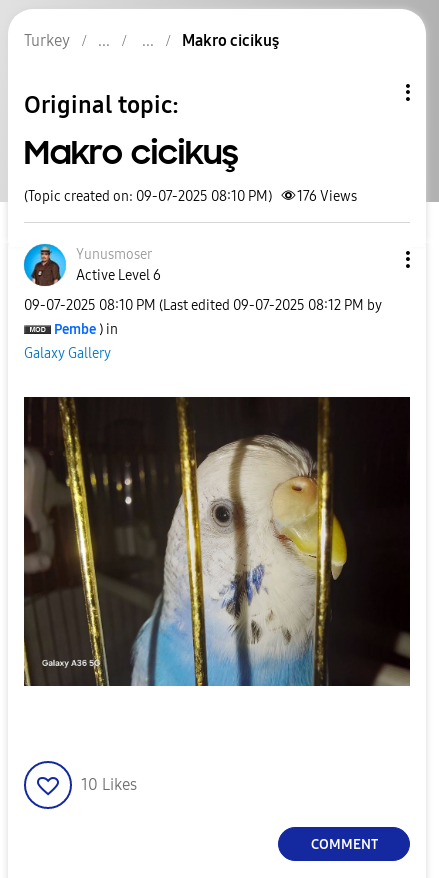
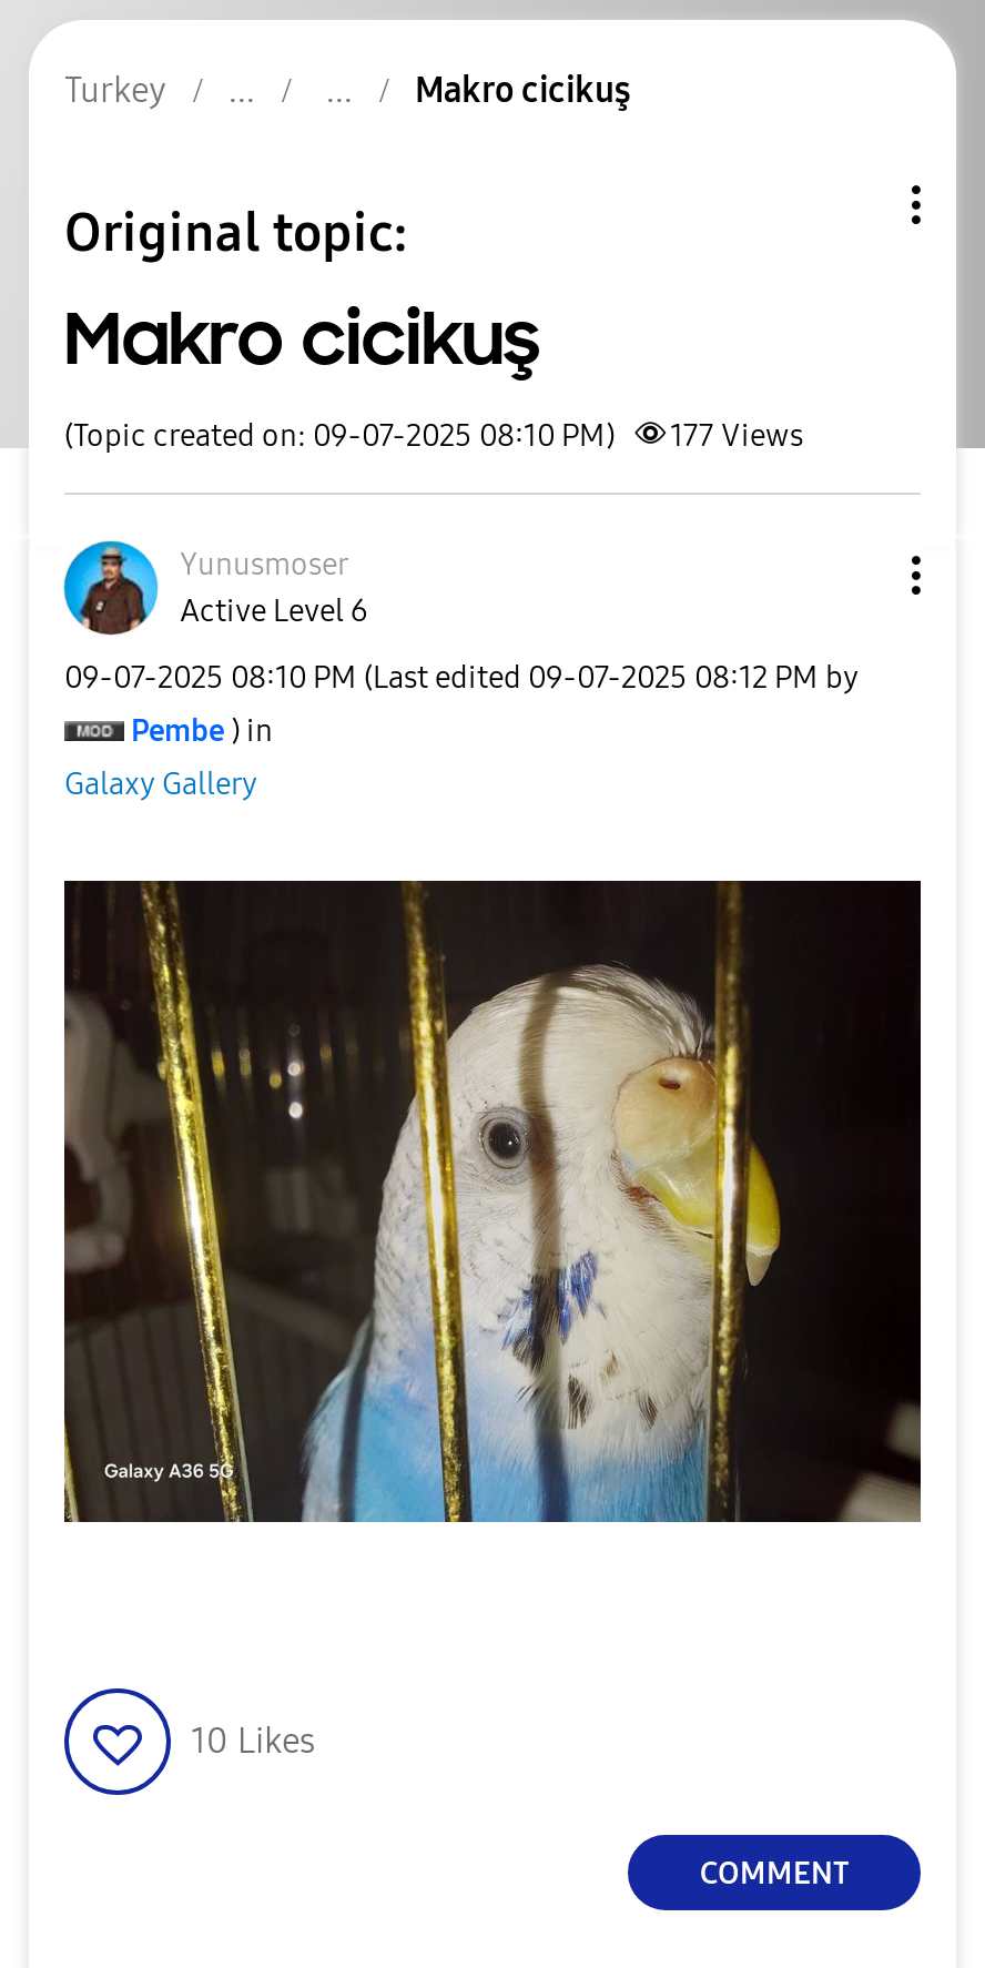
[24,188,357,205] (Topic created on: 09-07-2025 08:10 PM) 176 Views -> [64,417,803,455] (Topic created on: 09-07-2025 08:10 PM) 177 Views

